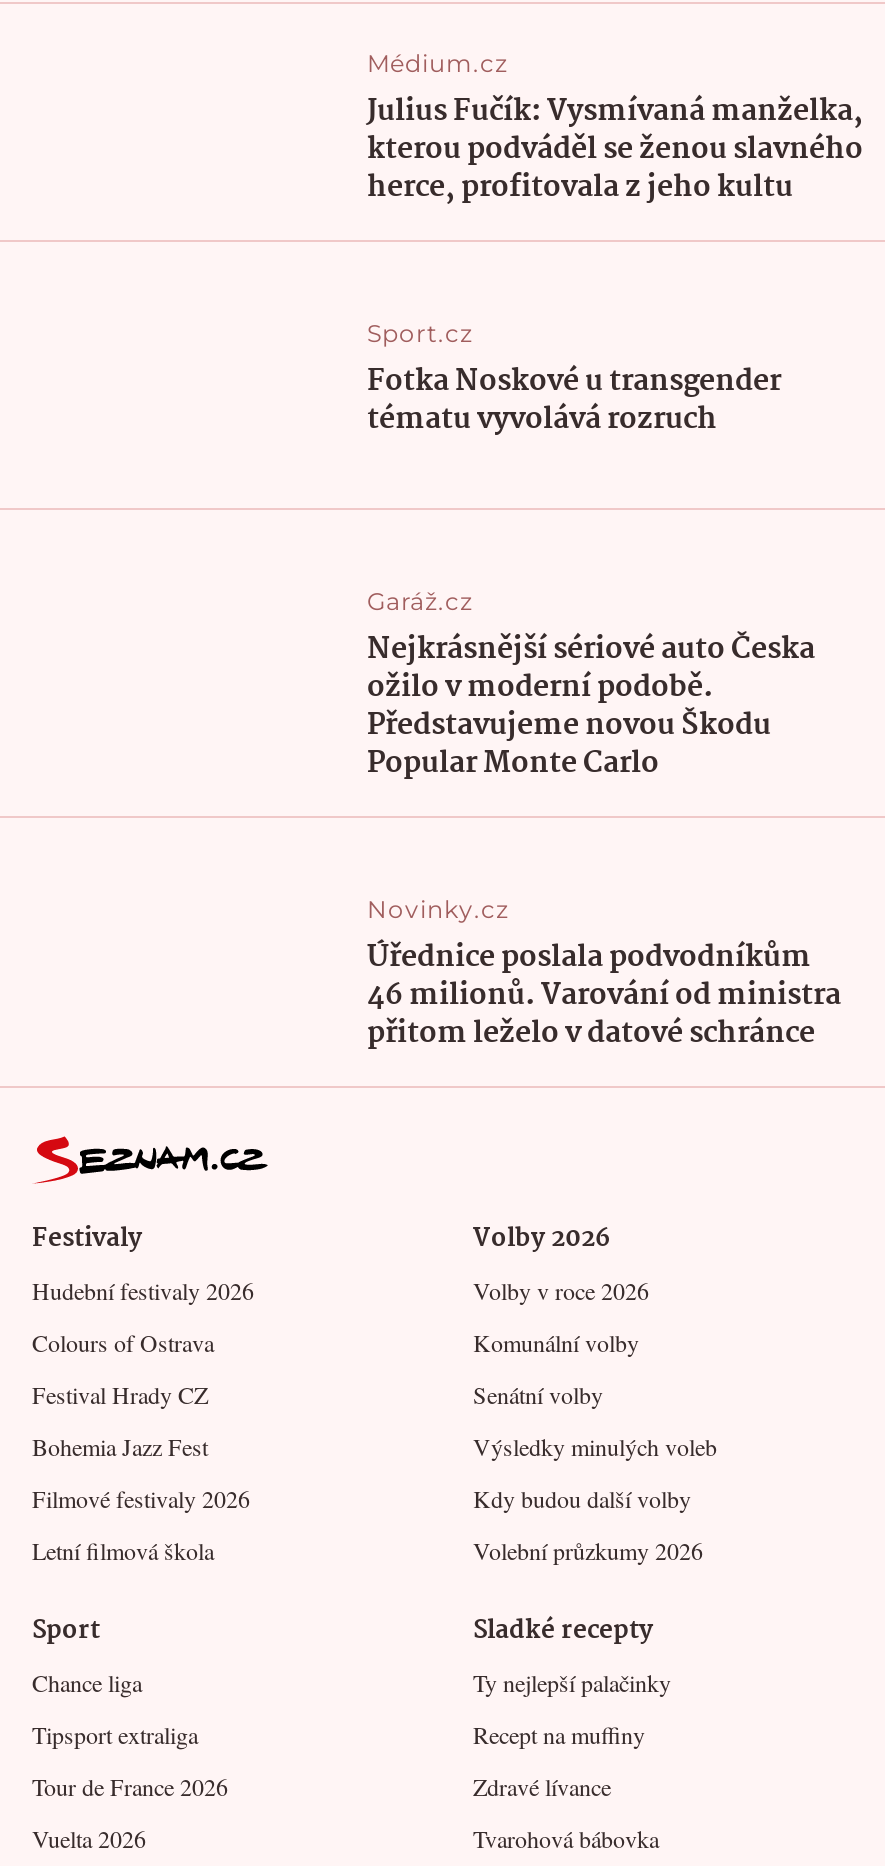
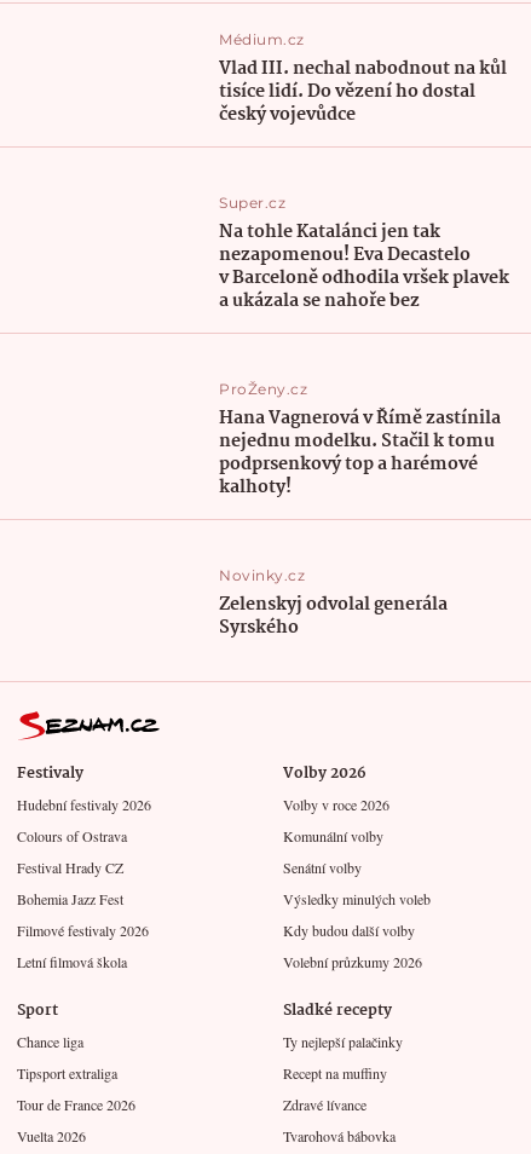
[367,88,863,212] Julius Fučík: Vysmívaná manželka, | kterou podváděl se ženou slavného | herce, profitovala z jeho kultu -> [220,55,507,130] Vlad III. nechal nabodnout na kůl | tisíce lidí. Do vězení ho dostal | český vojevůdce
[367,318,781,444] Sport.cz | Fotka Noskové u transgender | tématu vyvolává rozruch -> [220,194,510,316] Super.cz | Na tohle Katalánci jen tak | nezapomenou! Eva Decastelo | v Barceloně odhodila vršek plavek | a ukázala se nahoře bez
[367,587,815,789] Garáž.cz | Nejkrásnější sériové auto Česka | ožilo v moderní podobě. | Představujeme novou Škodu | Popular Monte Carlo -> [220,380,501,502] ProŽeny.cz | Hana Vagnerová v Římě zastínila | nejednu modelku. Stačil k tomu | podprsenkový top a harémové | kalhoty!
[367,935,841,1059] Úřednice poslala podvodníkům | 46 milionů. Varování od ministra | přitom leželo v datové schránce -> [220,591,448,643] Zelenskyj odvolal generála | Syrského

